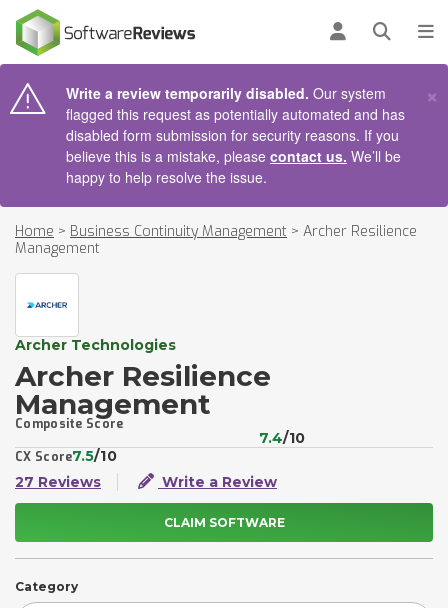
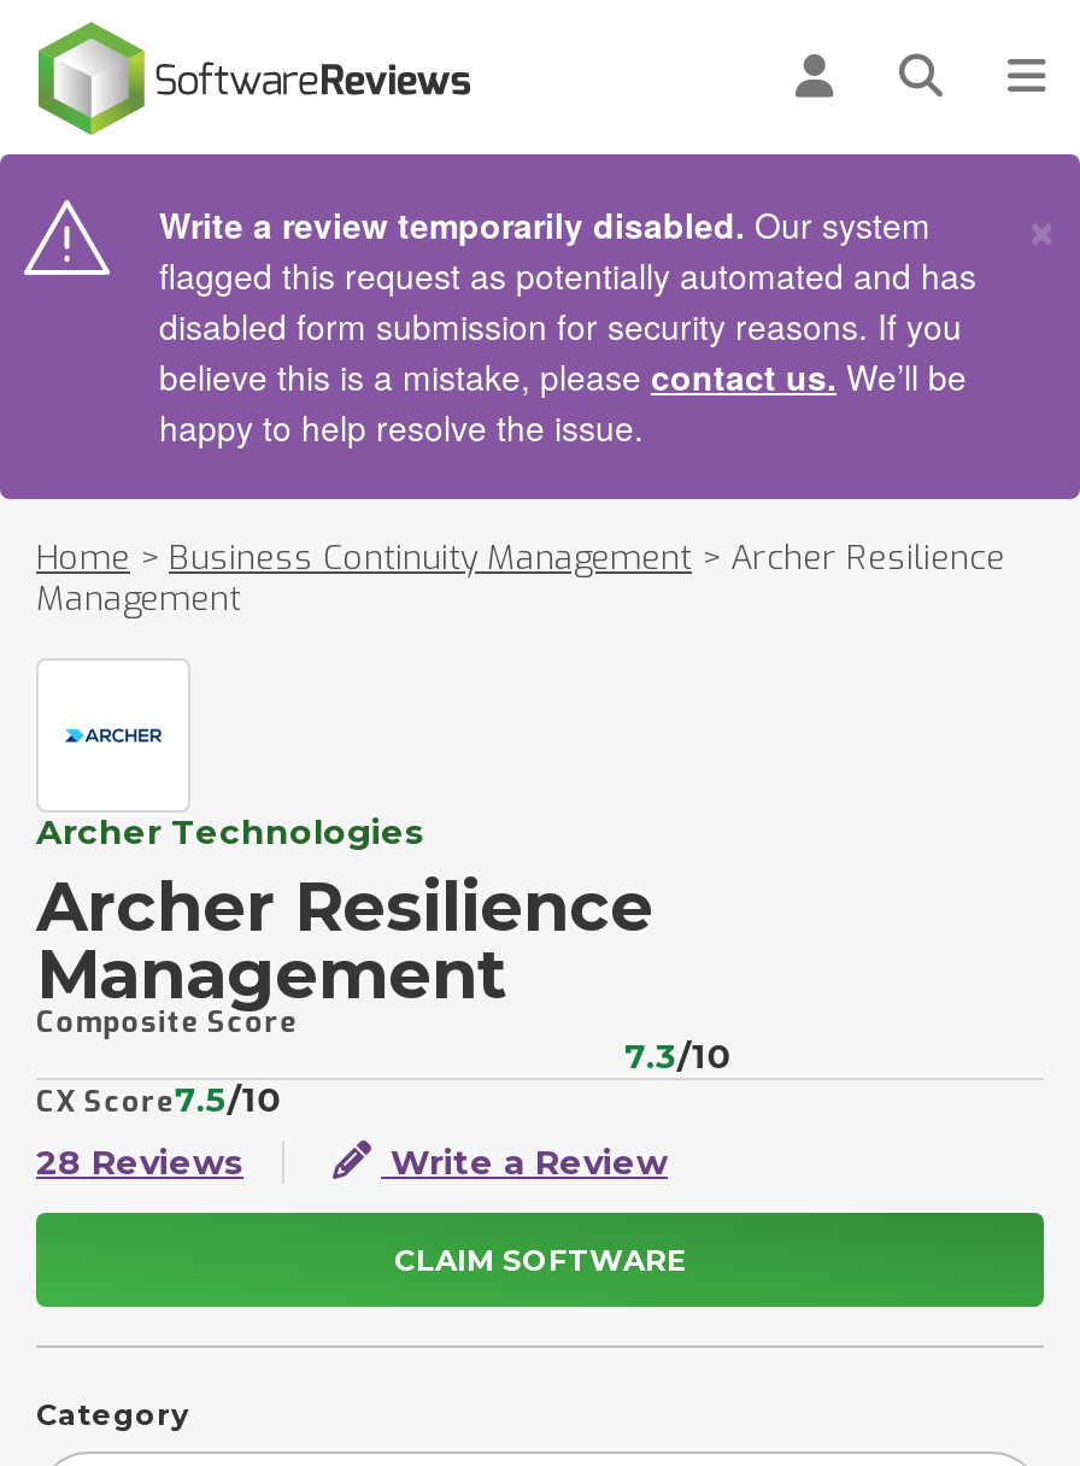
[259,429,306,447] 7.4/10 -> [624,1034,733,1078] 7.3/10
[15,473,101,491] 27 Reviews -> [36,1140,243,1184] 28 Reviews

